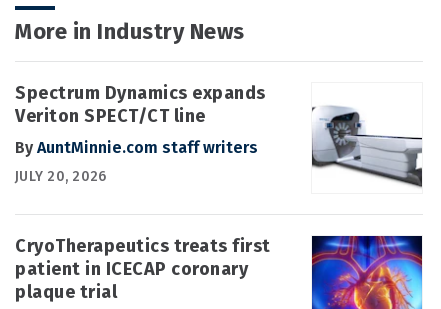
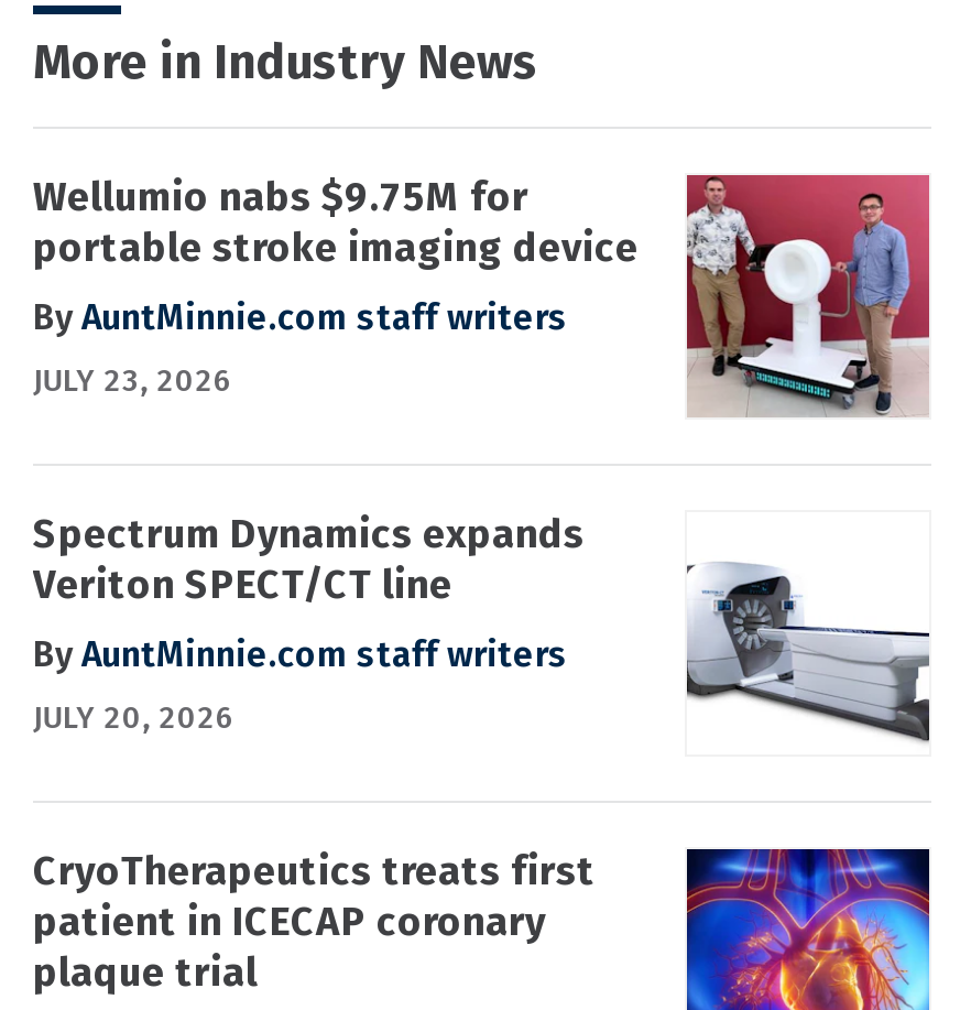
none -> [33,173,931,417] [image] | Wellumio nabs $9.75M for | portable stroke imaging device | By AuntMinnie.com staff writers | JULY 23, 2026

